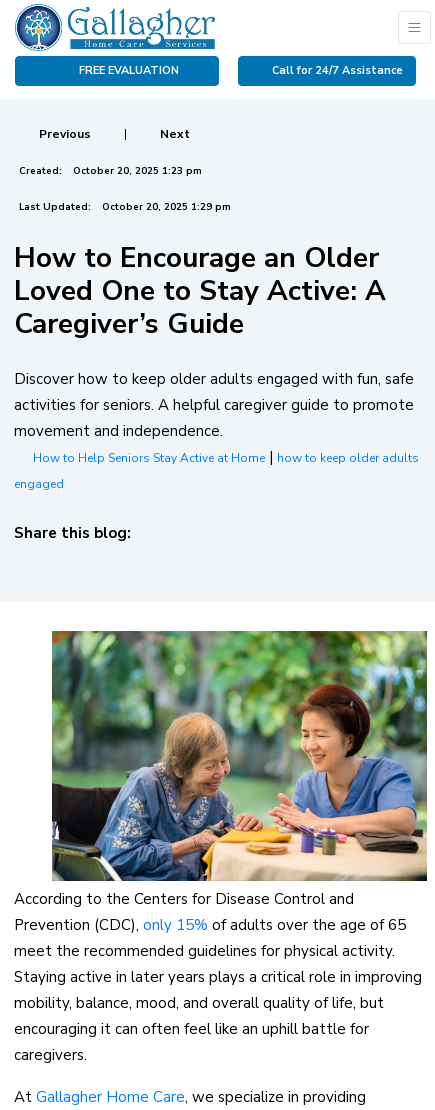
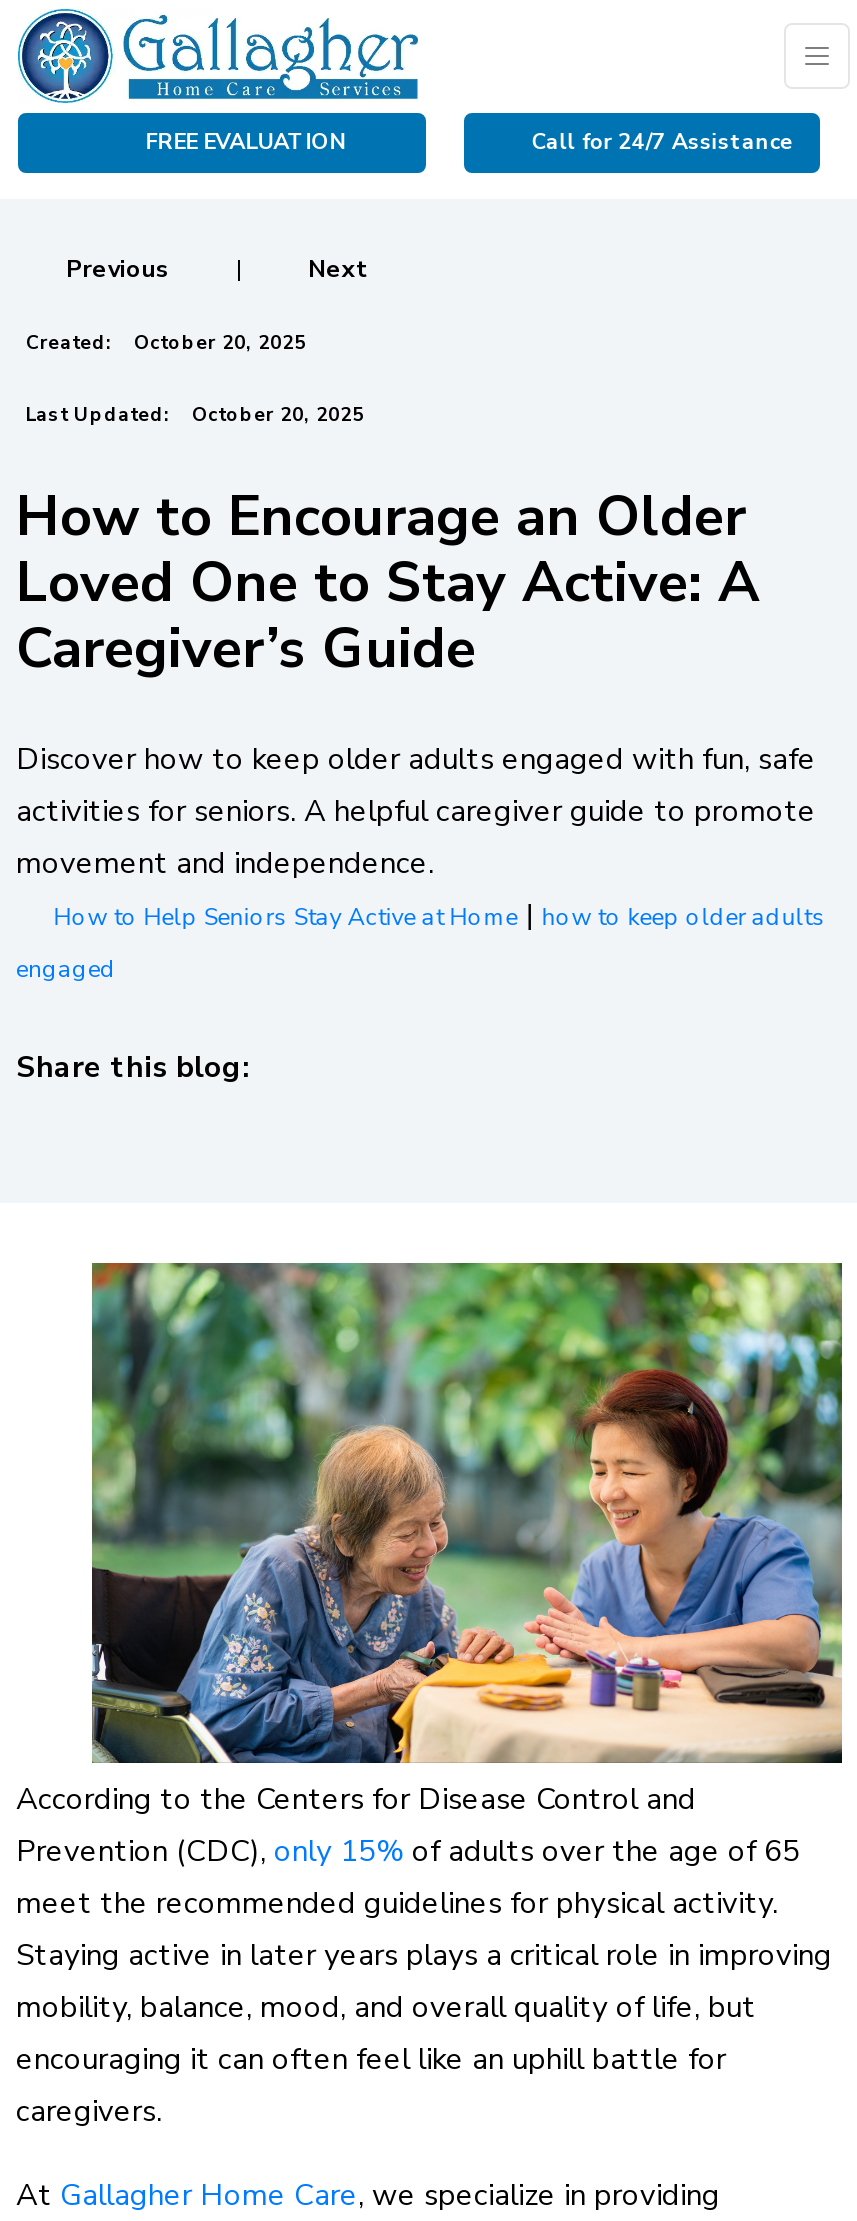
[19,164,202,177] Created: October 20, 2025 1:23 pm -> [26,329,306,355] Created: October 20, 2025
[19,200,231,213] Last Updated: October 20, 2025 1:29 pm -> [26,401,364,427] Last Updated: October 20, 2025

